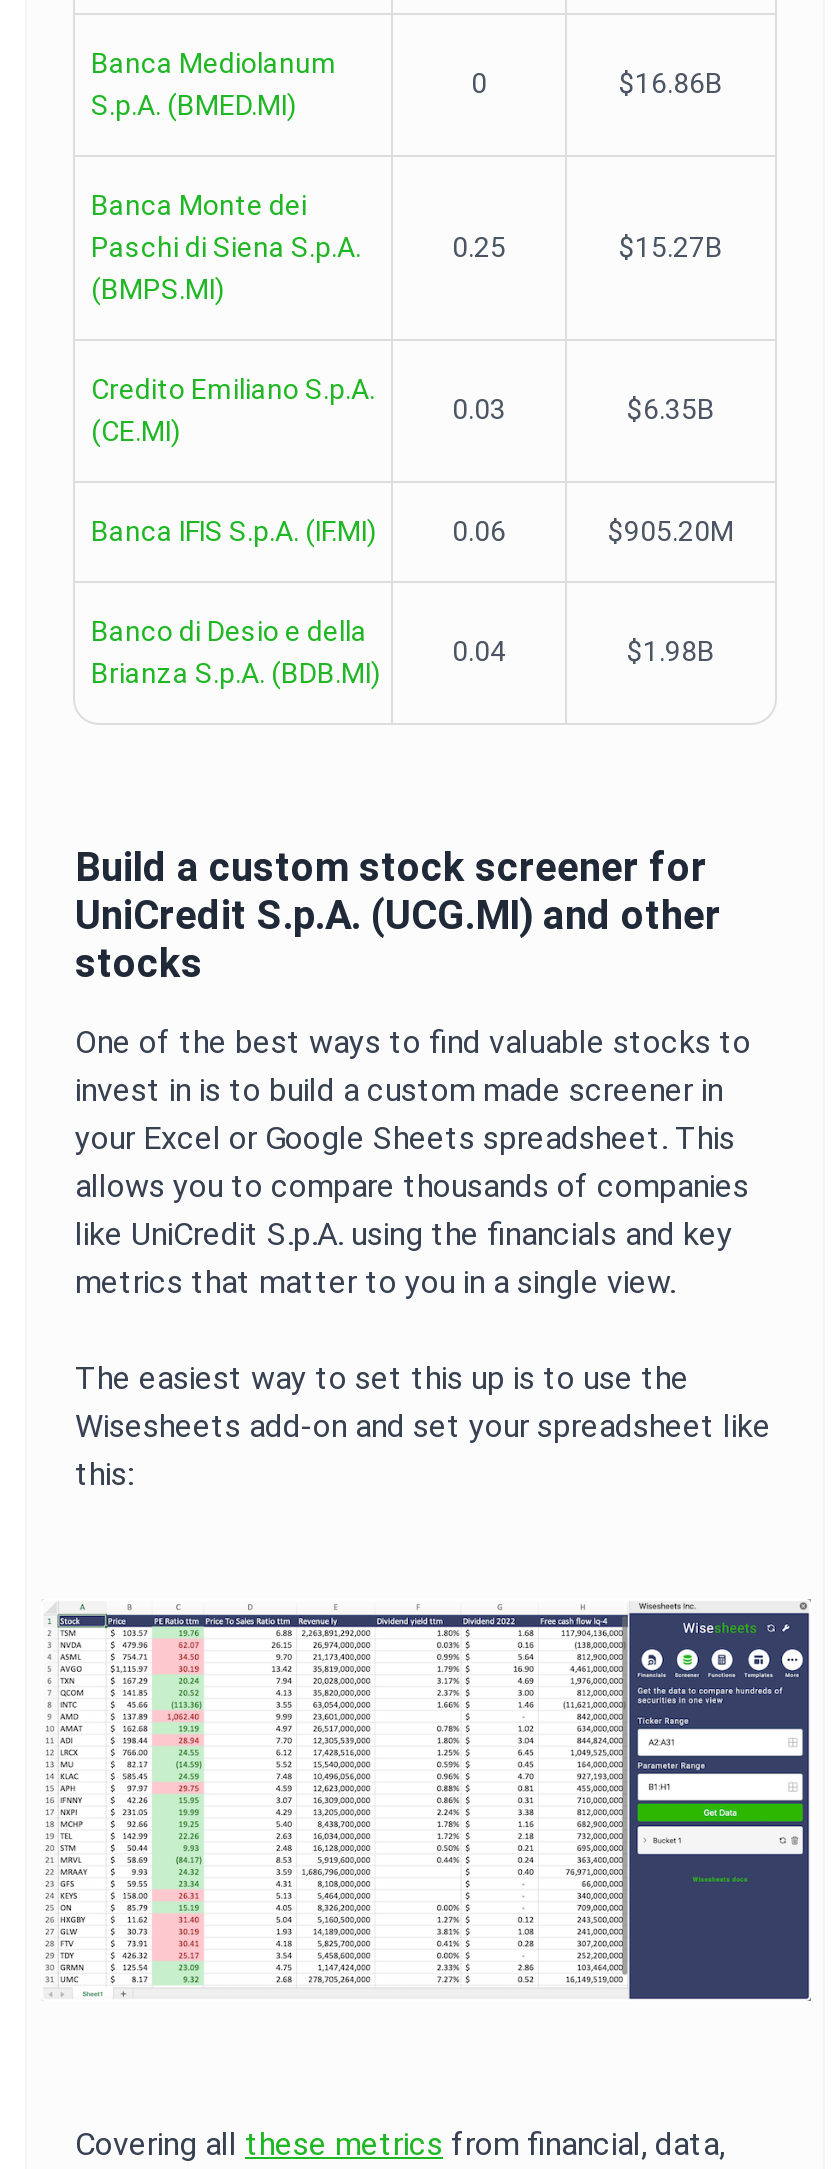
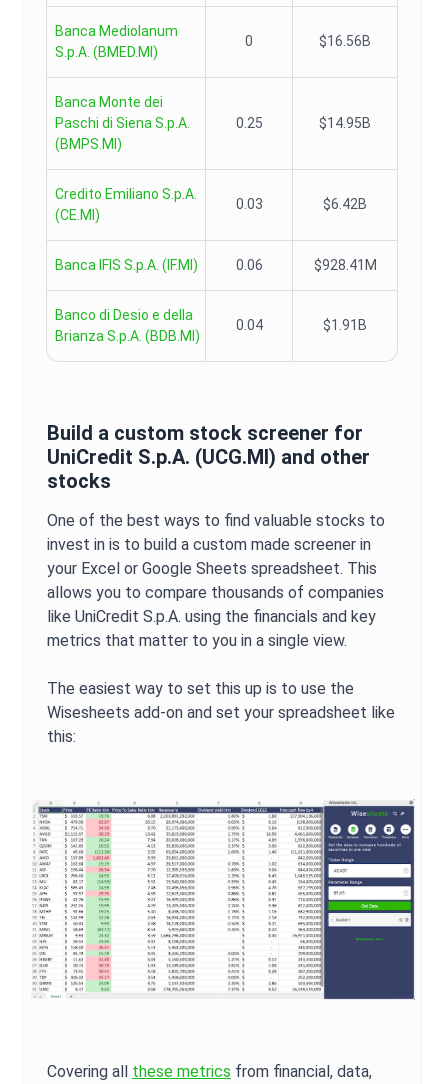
[619,67,723,99] $16.86B -> [319,33,371,49] $16.56B
[619,231,723,263] $15.27B -> [319,115,371,131] $14.95B
[627,393,715,425] $6.35B -> [323,196,367,212] $6.42B
[608,515,734,547] $905.20M -> [313,257,376,273] $928.41M
[627,635,715,667] $1.98B -> [323,317,367,333] $1.91B

